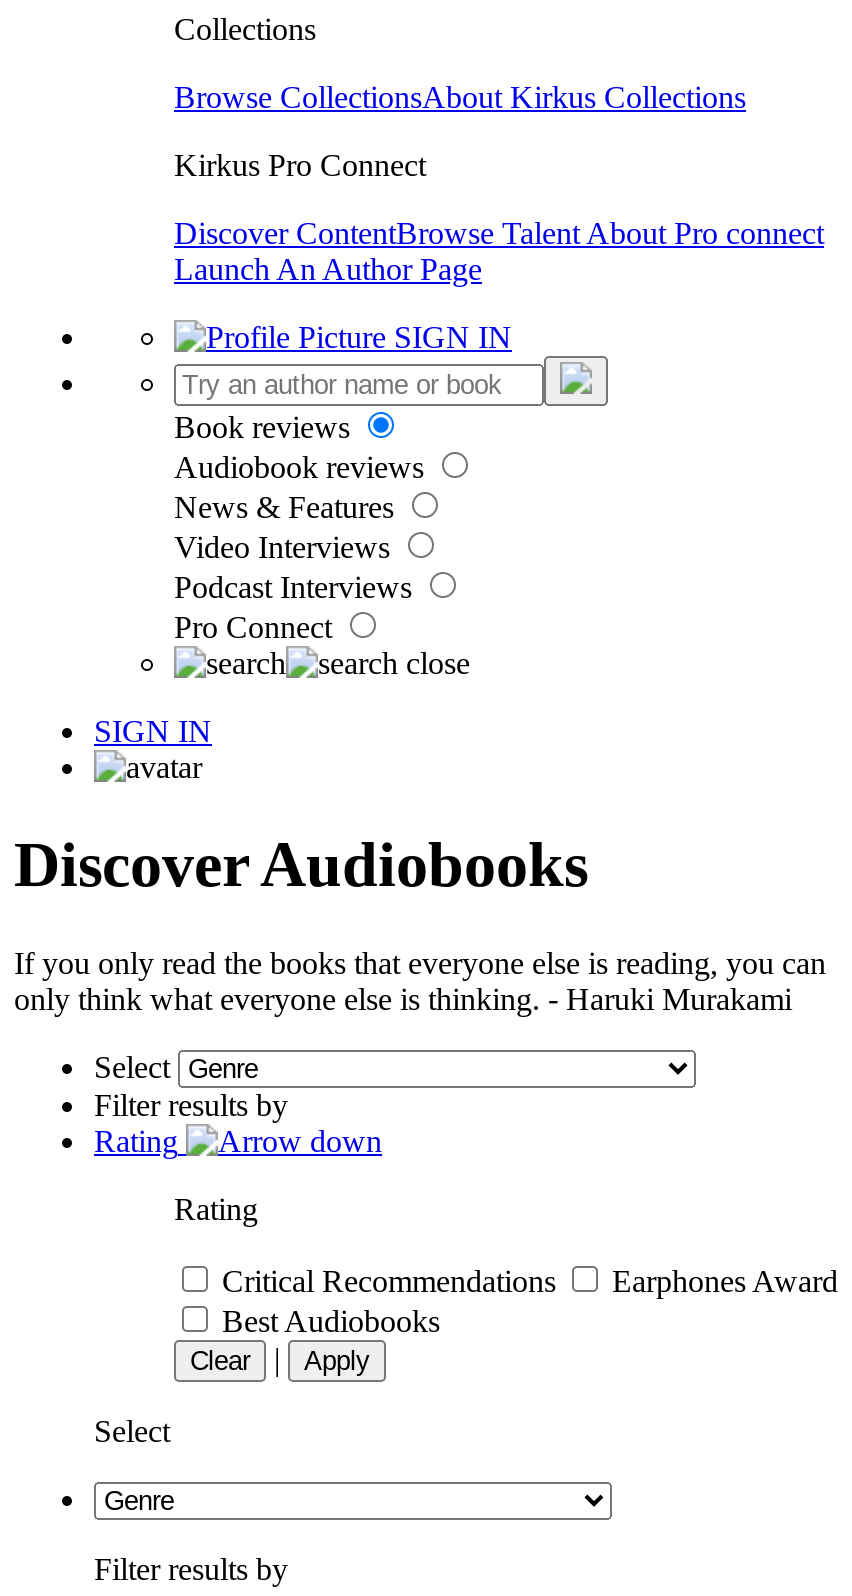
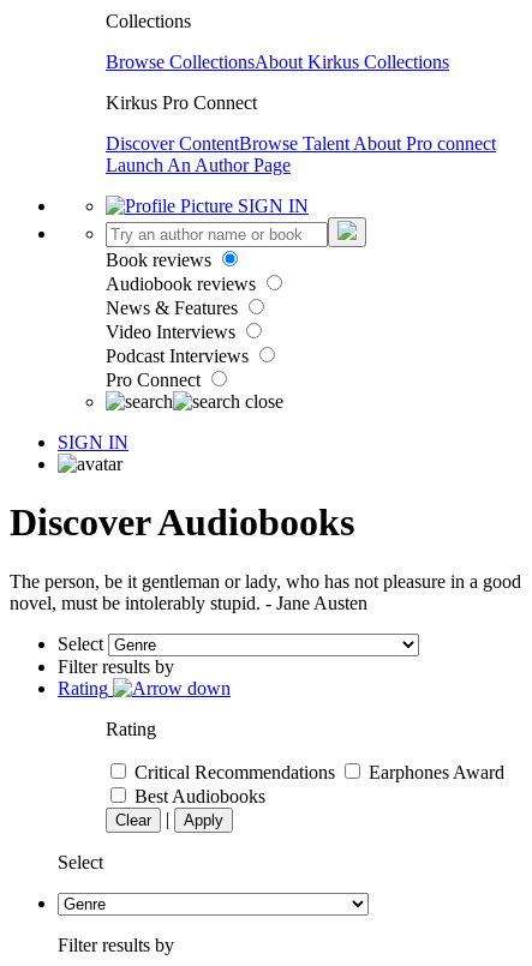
[14,946,826,1016] If you only read the books that everyone else is reading, you can | only think what everyone else is thinking. - Haruki Murakami -> [10,571,521,613] The person, be it gentleman or lady, who has not pleasure in a good | novel, must be intolerably stupid. - Jane Austen

